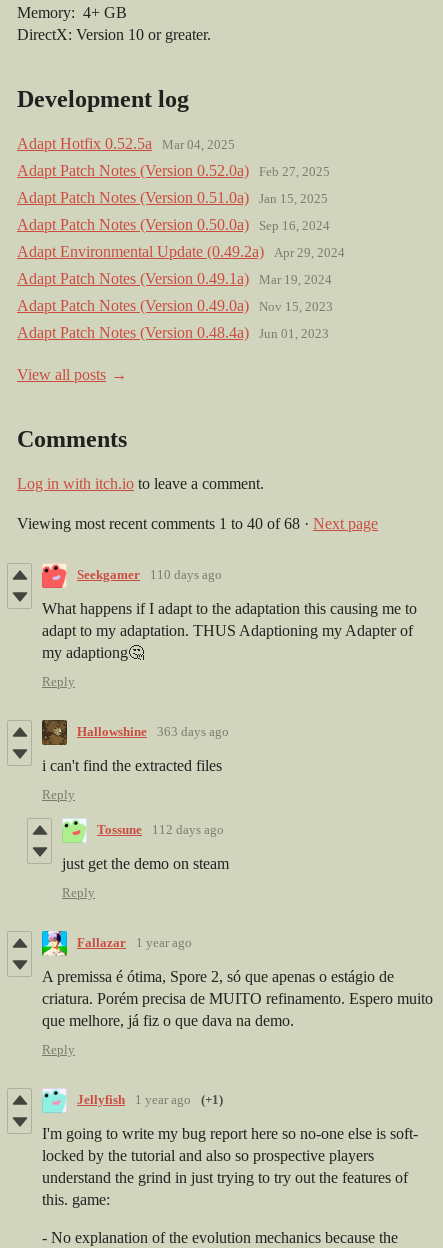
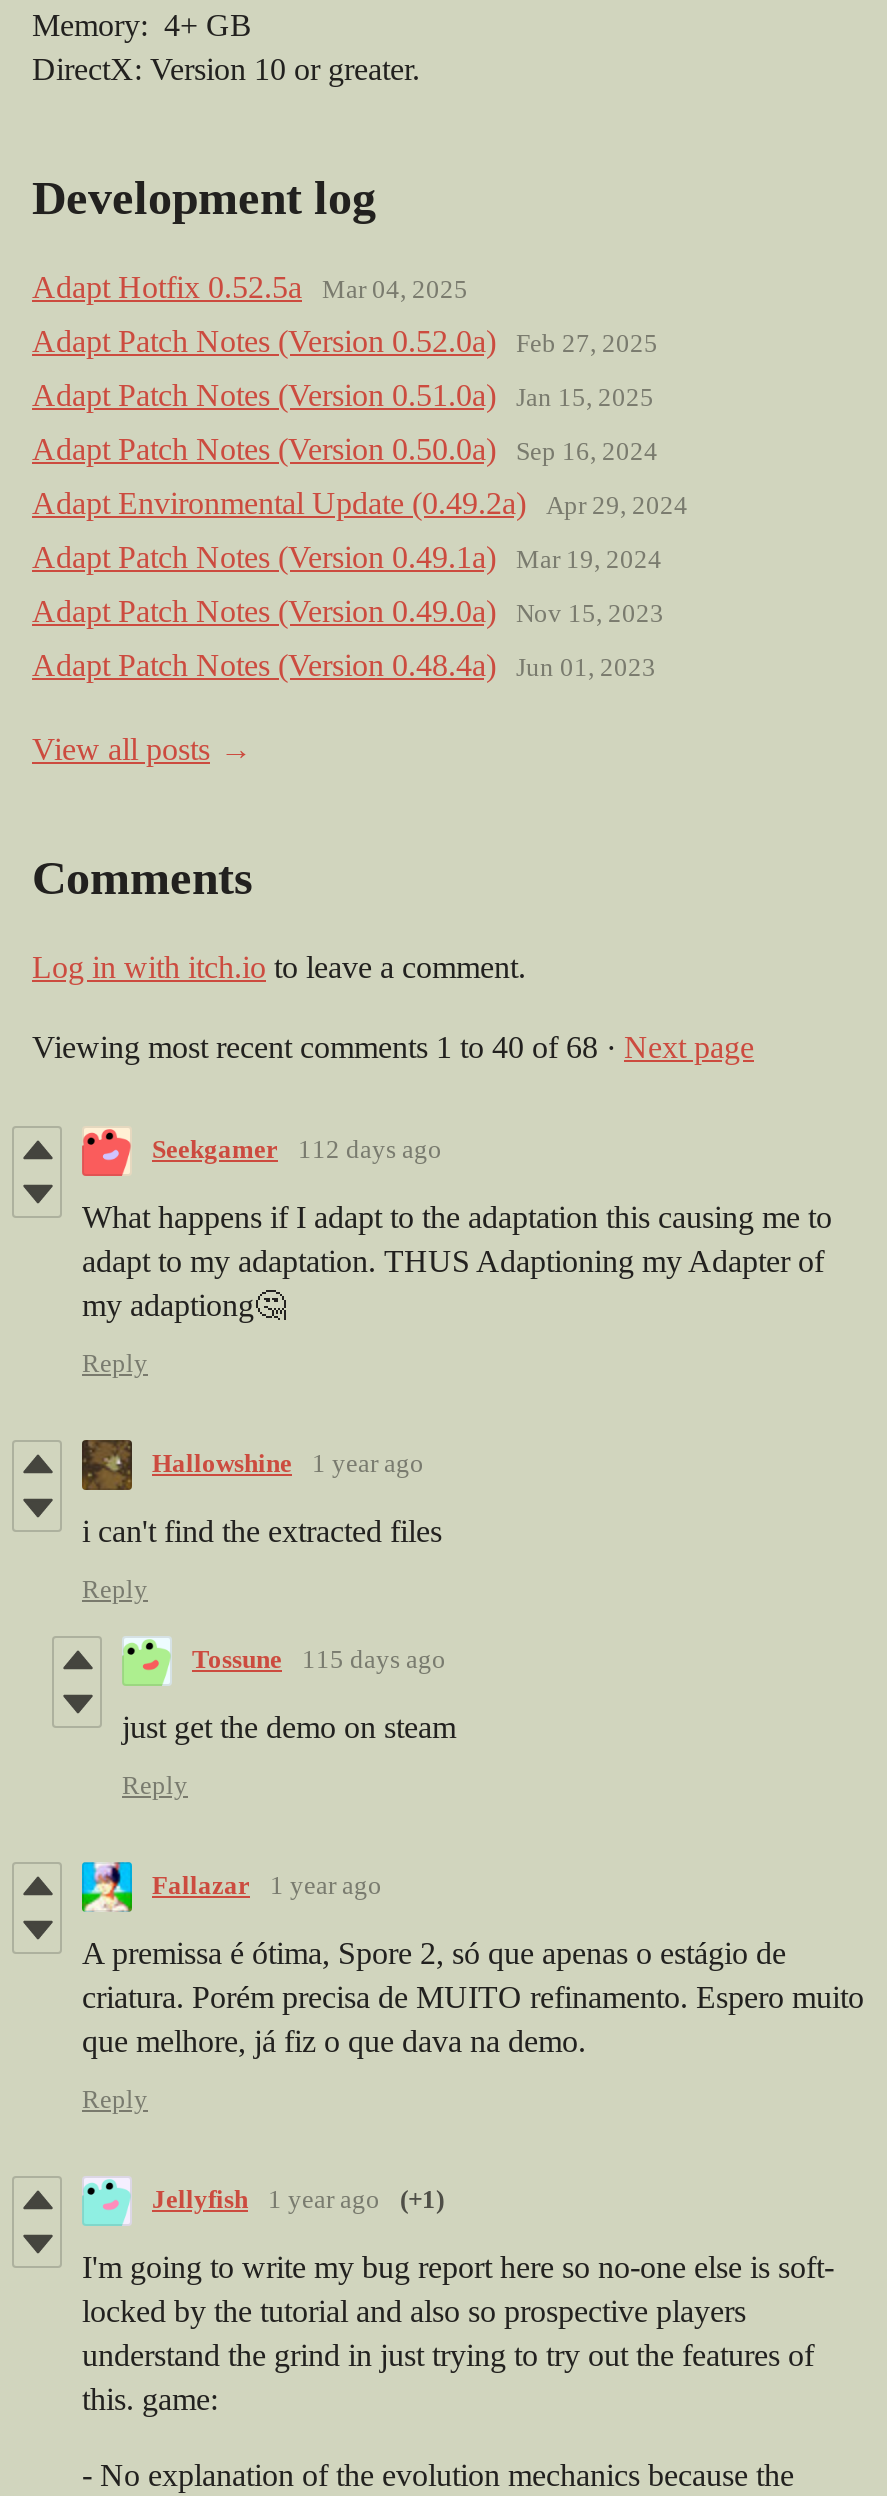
[77,567,222,582] Seekgamer 110 days ago -> [152,1134,442,1164] Seekgamer 112 days ago
[77,724,229,739] Hallowshine 363 days ago -> [152,1448,424,1478] Hallowshine 1 year ago
[97,822,224,837] Tossune 112 days ago -> [192,1644,446,1674] Tossune 115 days ago

